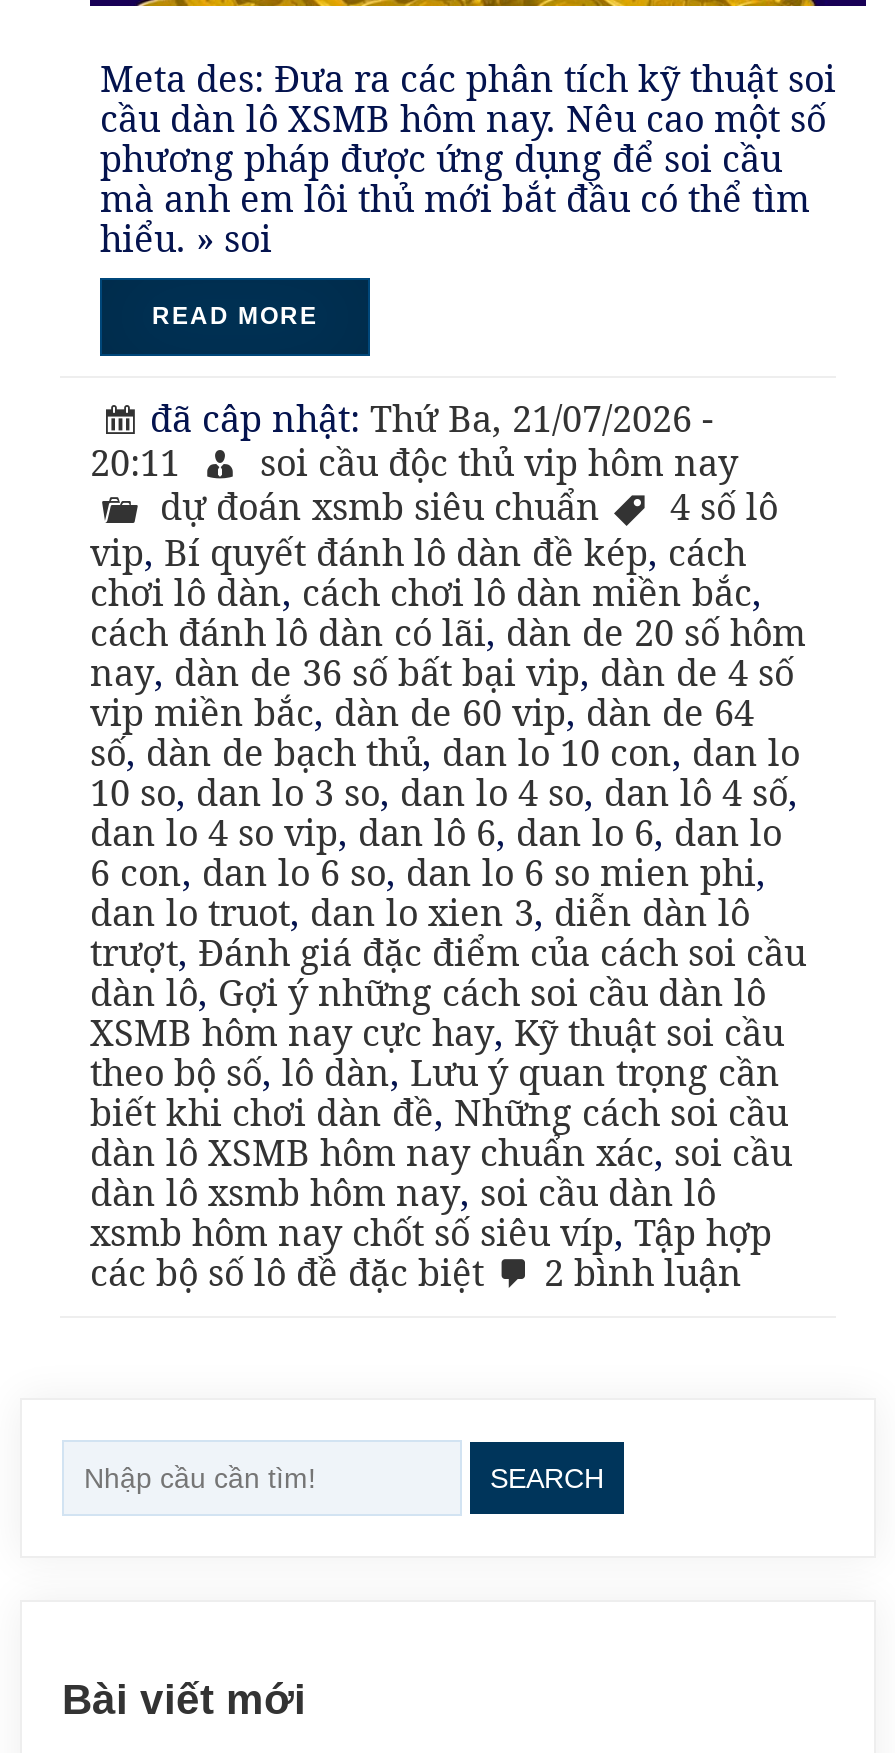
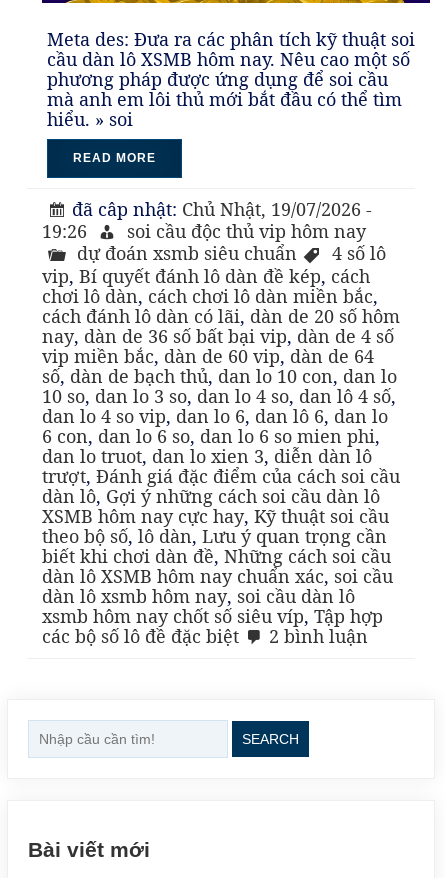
[150,394,714,442] đã câp nhật: Thứ Ba, 21/07/2026 - -> [72,197,372,221] đã câp nhật: Chủ Nhật, 19/07/2026 -
[90,438,738,486] 20:11 soi cầu độc thủ vip hôm nay -> [42,219,366,243] 19:26 soi cầu độc thủ vip hôm nay
[90,807,782,855] dan lo 4 so vip,dan lô 6, dan lo 6,dan lo -> [42,403,388,427] dan lo 4 so vip,dan lo 6, dan lô 6,dan lo

